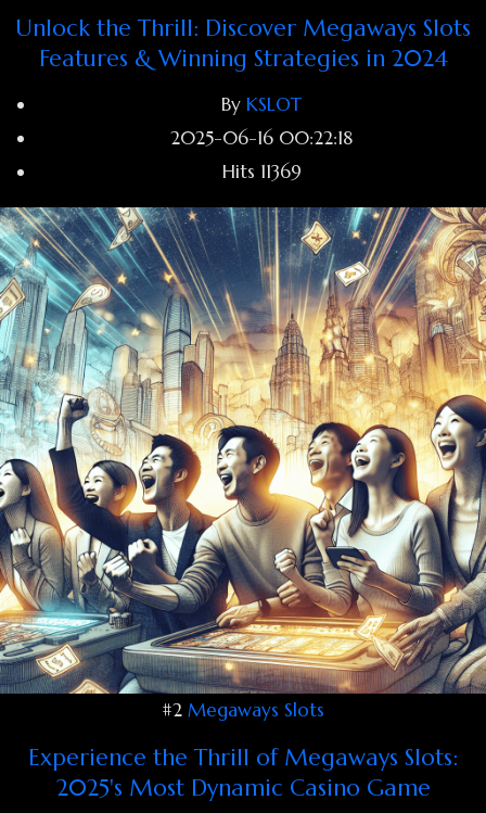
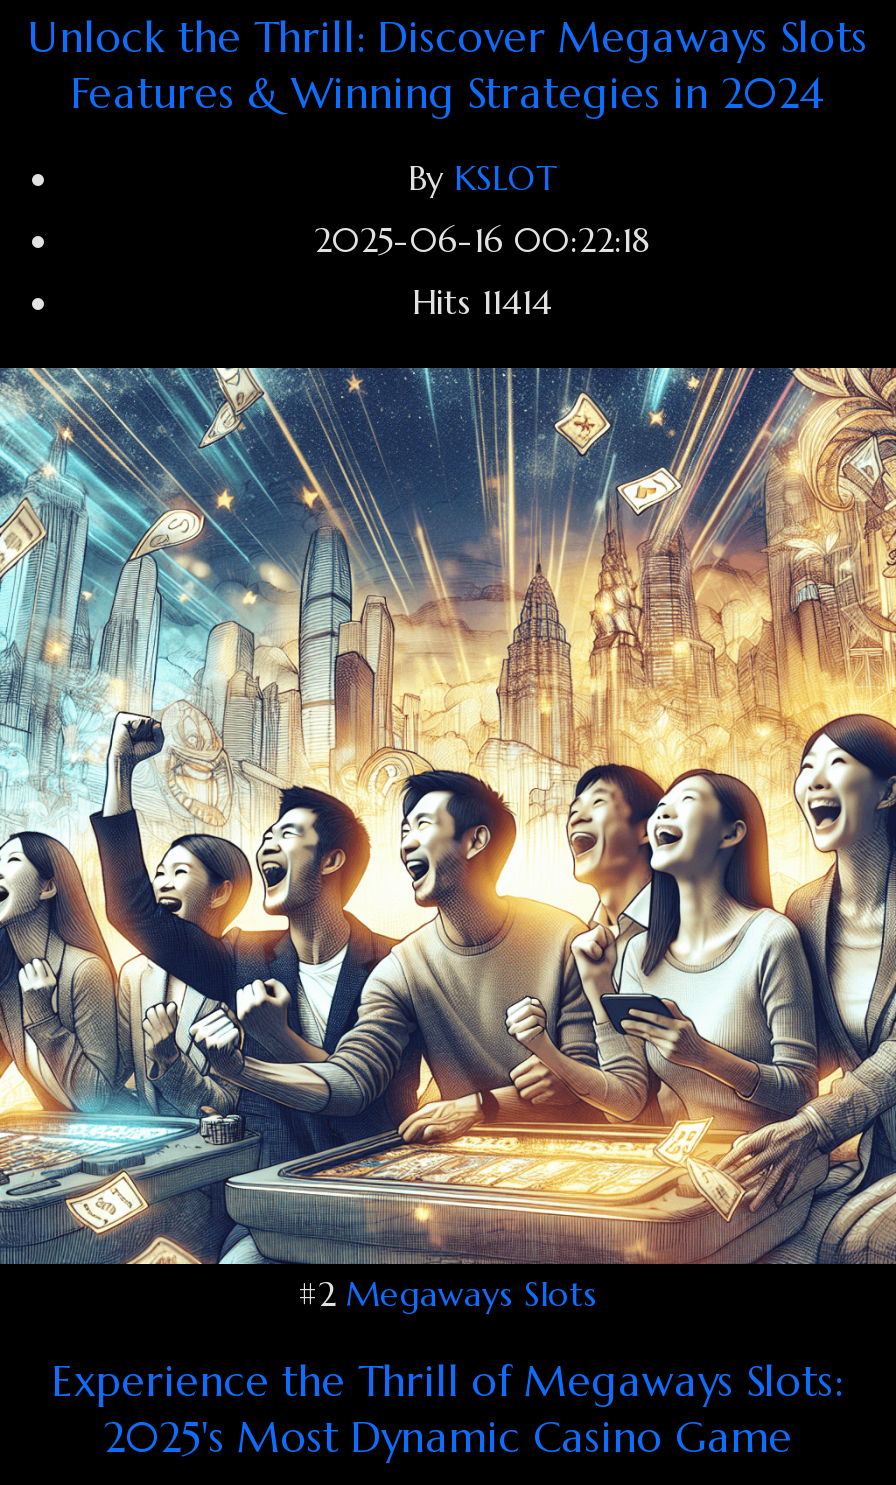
[222,160,301,184] Hits 11369 -> [412,280,552,324] Hits 11414

